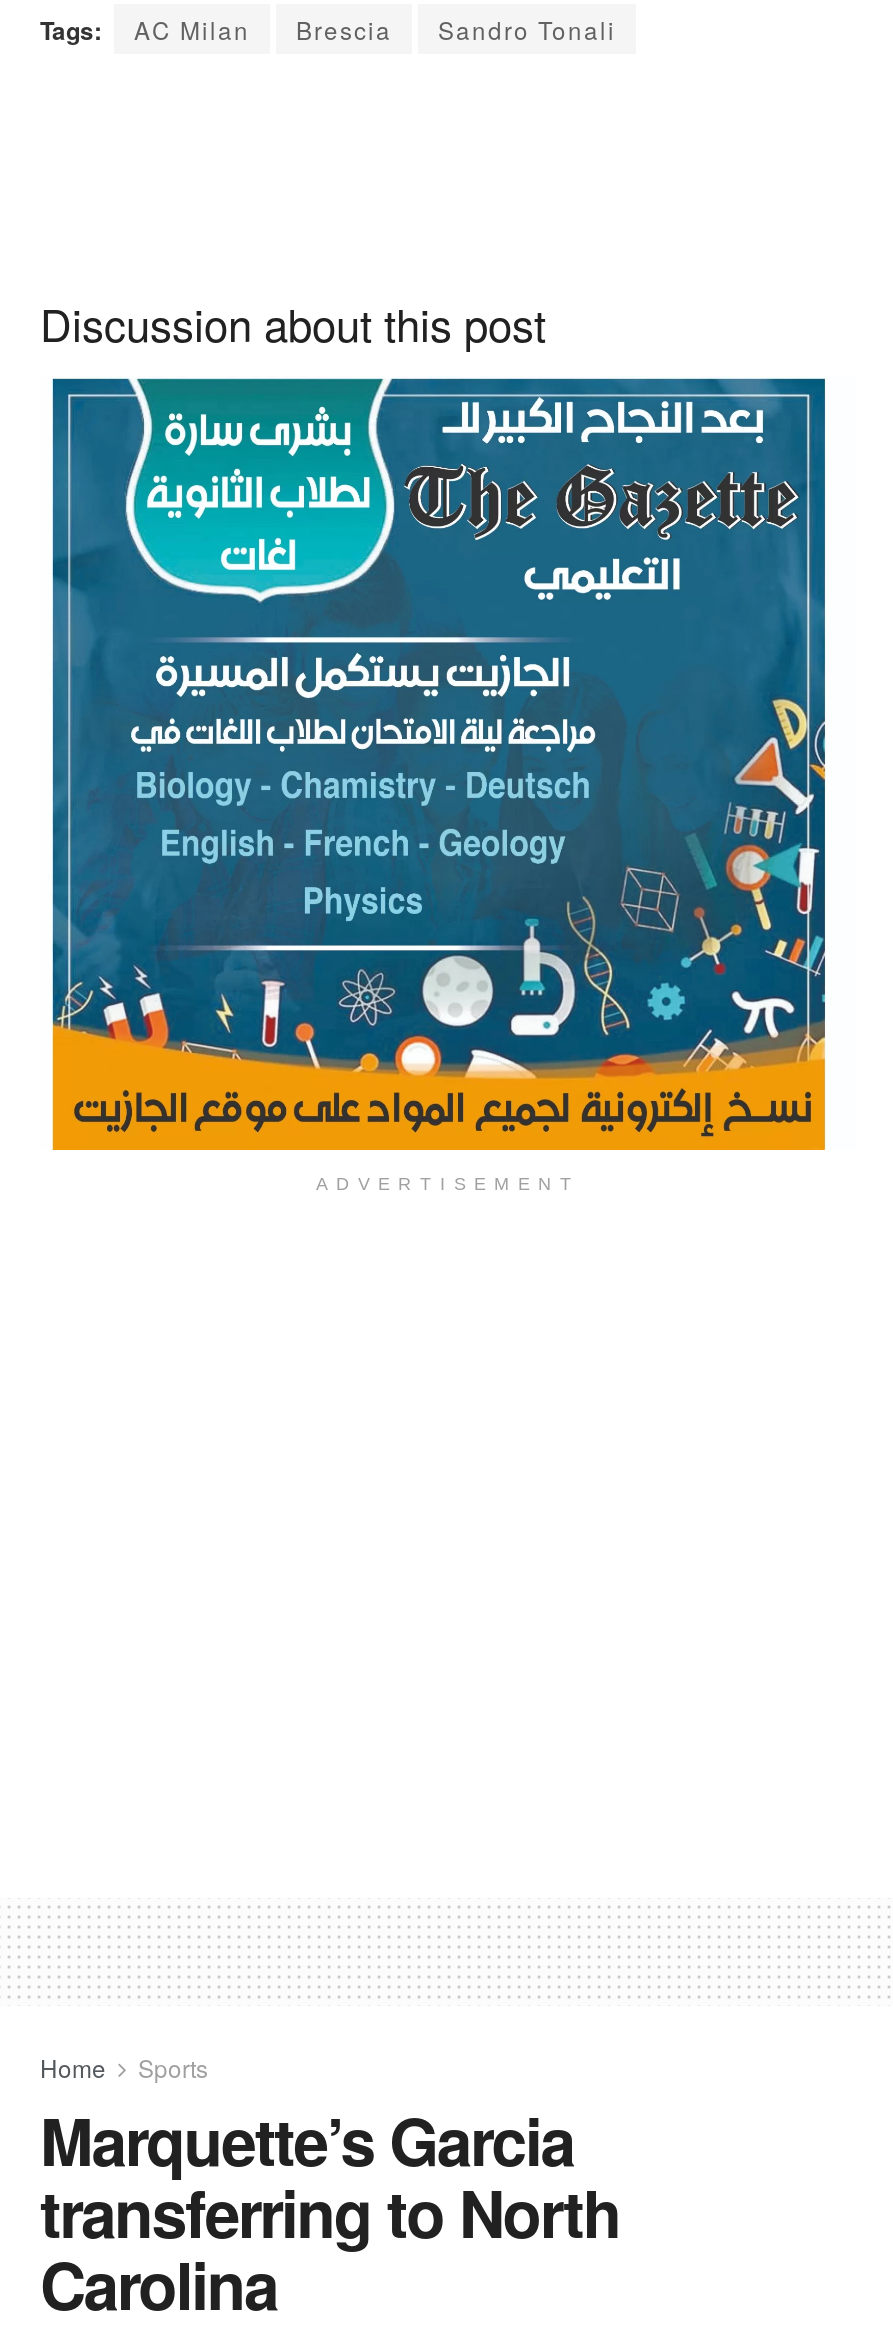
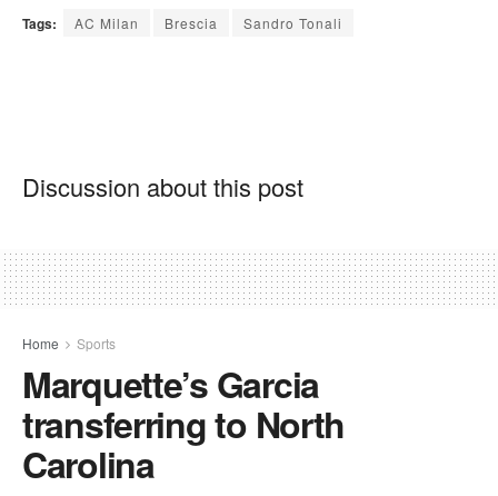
[50,377,828,1193] [image] | ADVERTISEMENT -> none

